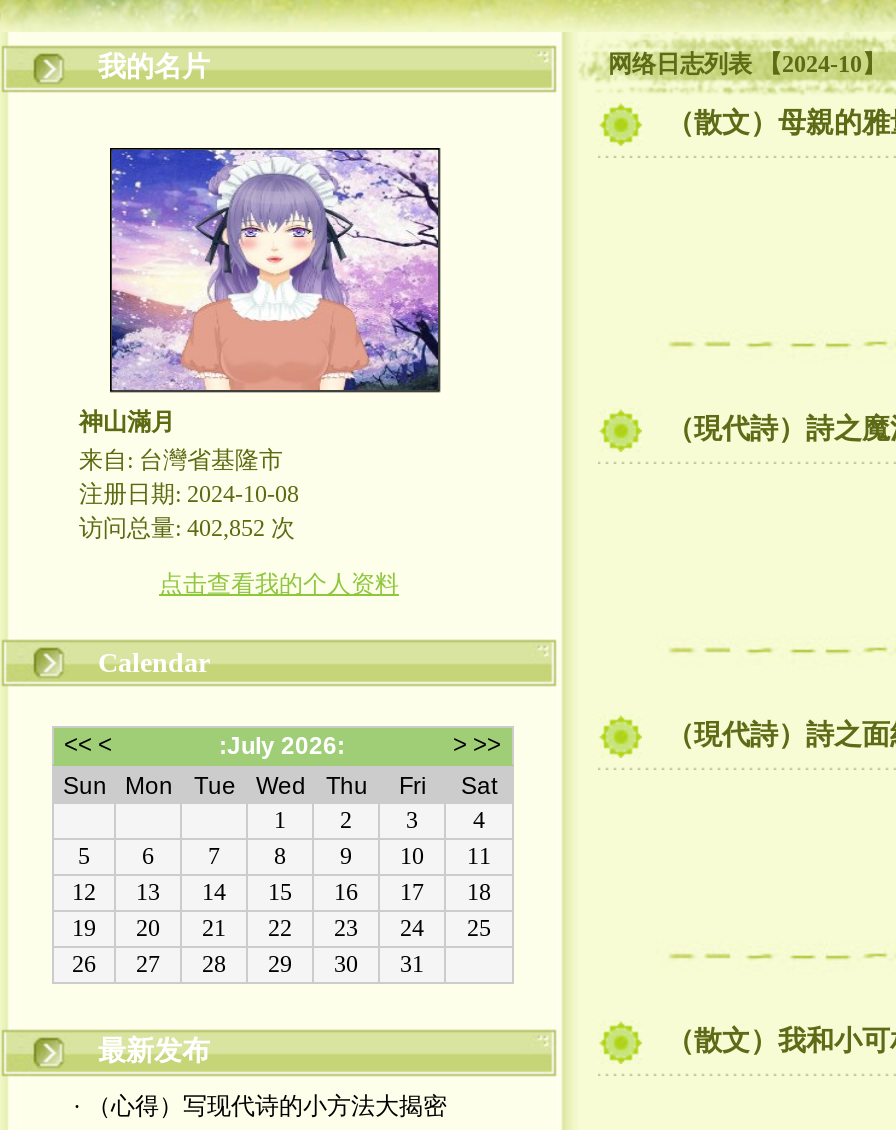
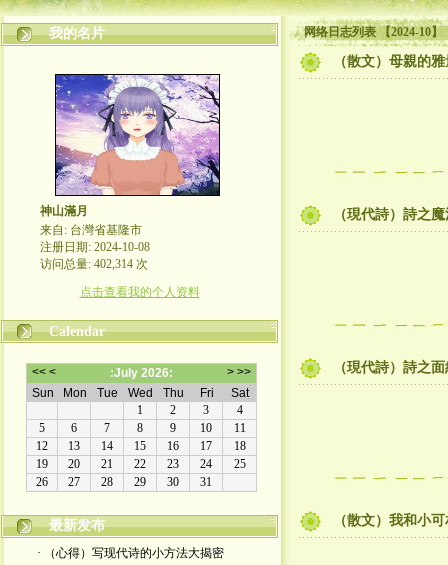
[79,514,295,542] 访问总量: 402,852 次 -> [39,257,147,271] 访问总量: 402,314 次

